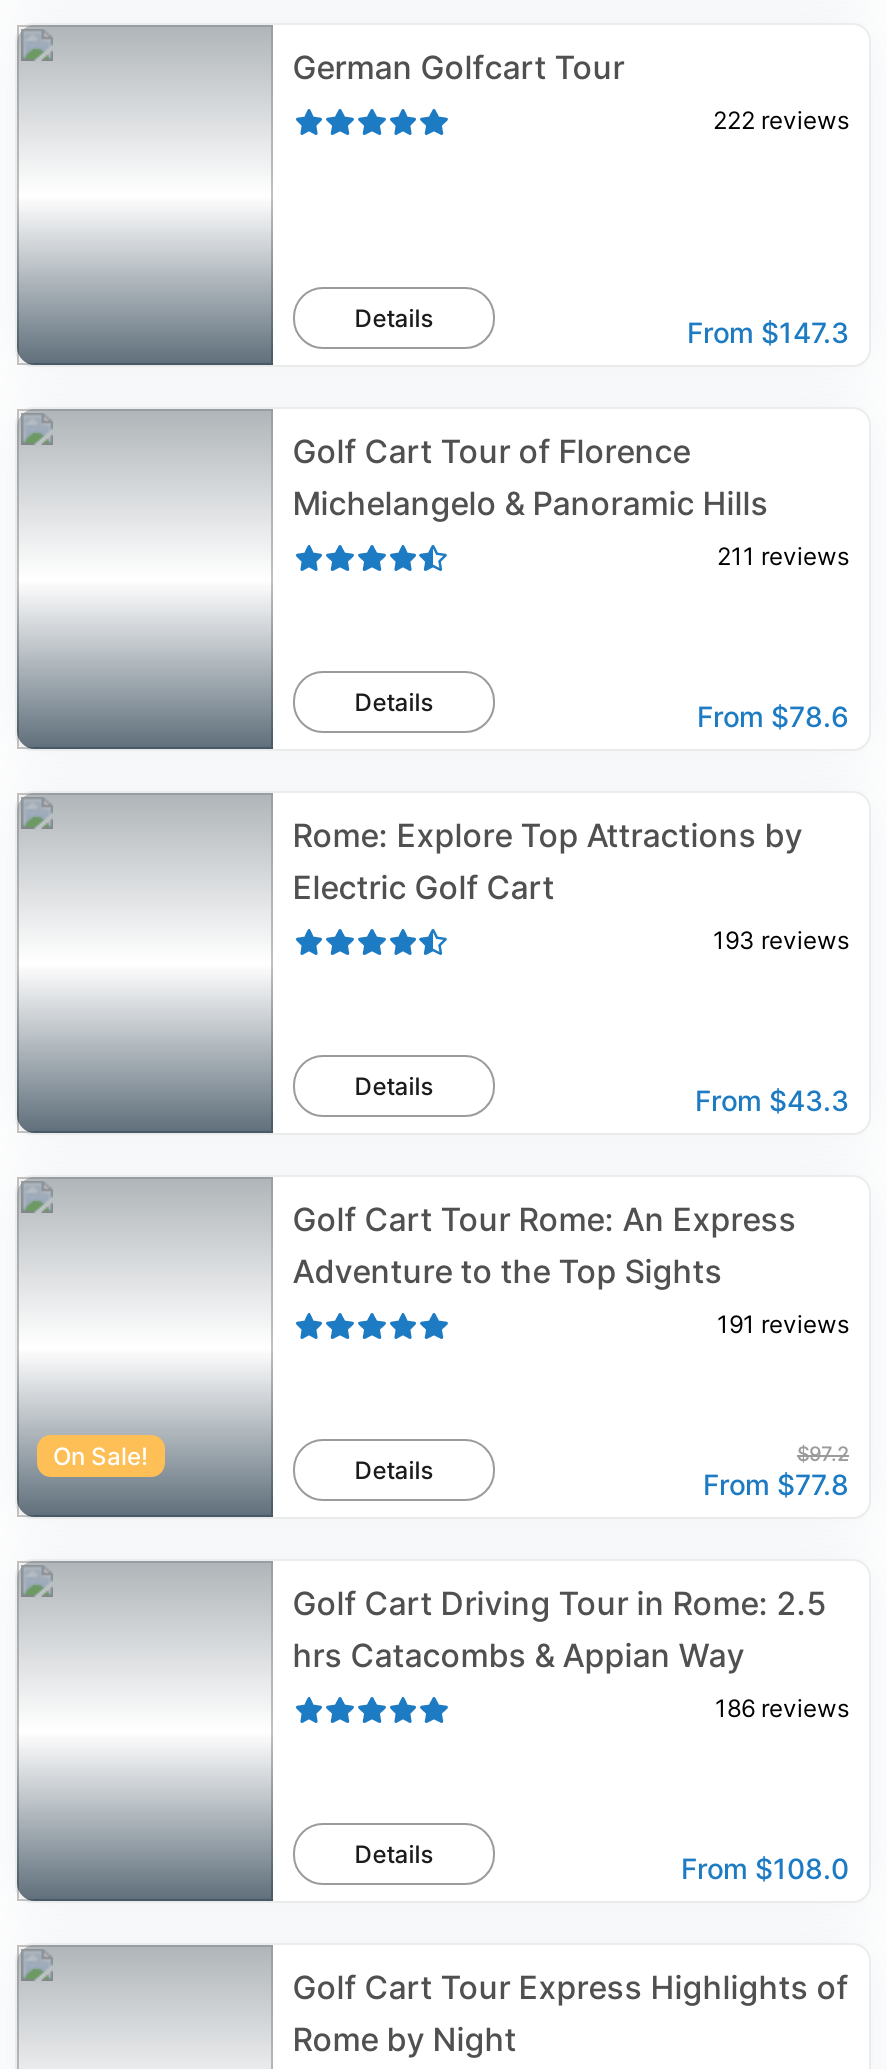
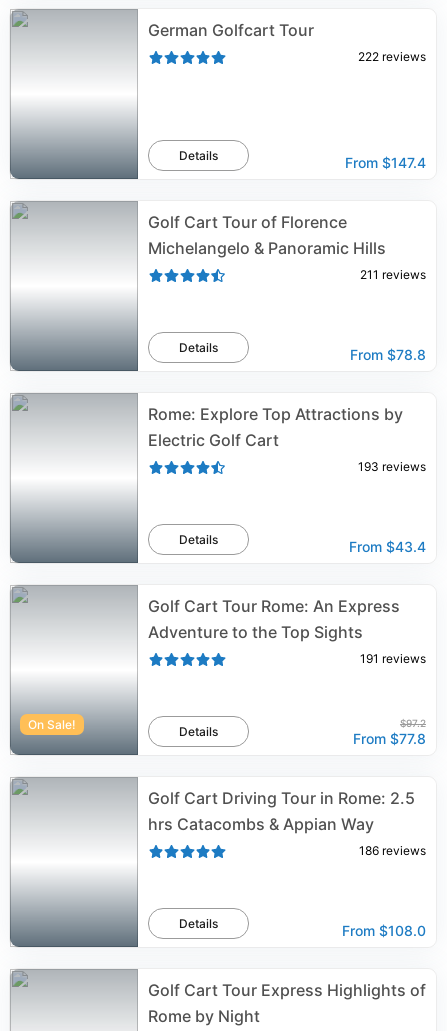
[687,315,849,349] From $147.3 -> [345,154,426,171] From $147.4
[697,699,849,733] From $78.6 -> [350,346,426,363] From $78.8
[695,1083,849,1117] From $43.3 -> [349,538,426,555] From $43.4

